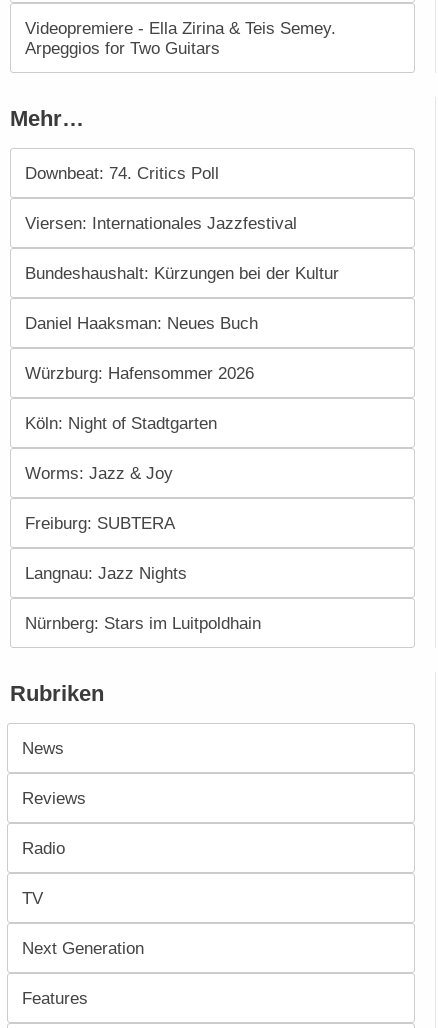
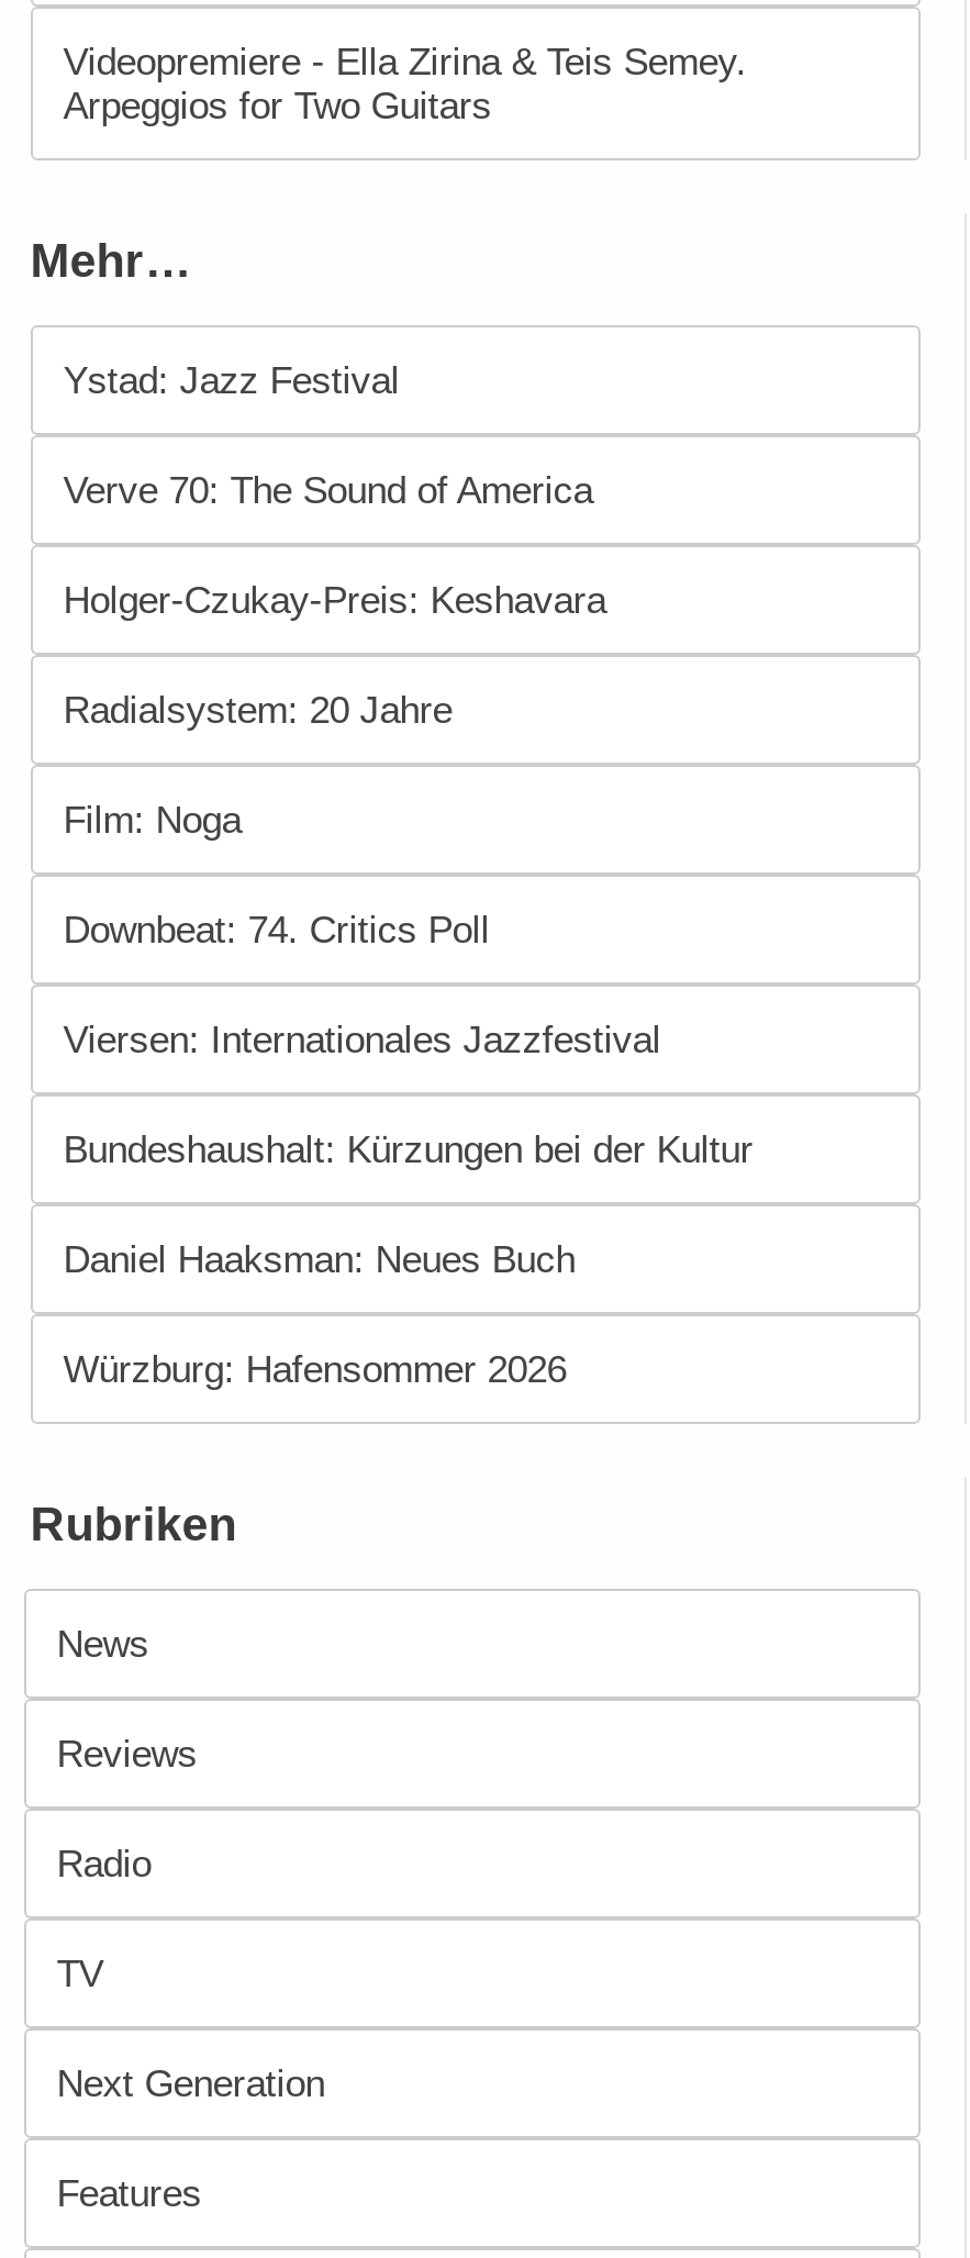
none -> [63,358,606,841] Ystad: Jazz Festival | Verve 70: The Sound of America | Holger-Czukay-Preis: Keshavara | Radialsystem: 20 Jahre | Film: Noga
moved [25,163,339,383] -> [63,907,753,1390]: Downbeat: 74. Critics Poll | Viersen: Internationales Jazzfestival | Bundeshaushalt: Kürzungen bei der Kultur | Daniel Haaksman: Neues Buch | Würzburg: Hafensommer 2026
[25,413,261,633] Köln: Night of Stadtgarten | Worms: Jazz & Joy | Freiburg: SUBTERA | Langnau: Jazz Nights | Nürnberg: Stars im Luitpoldhain -> none

